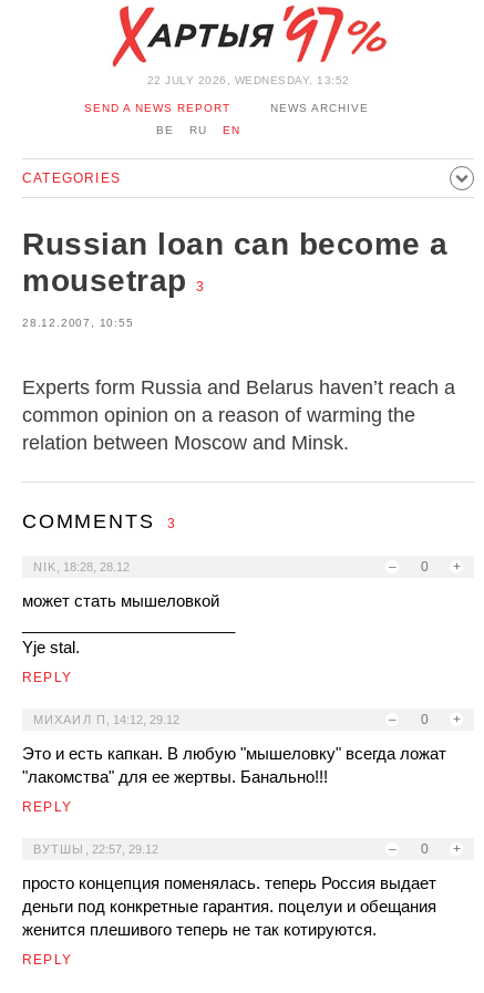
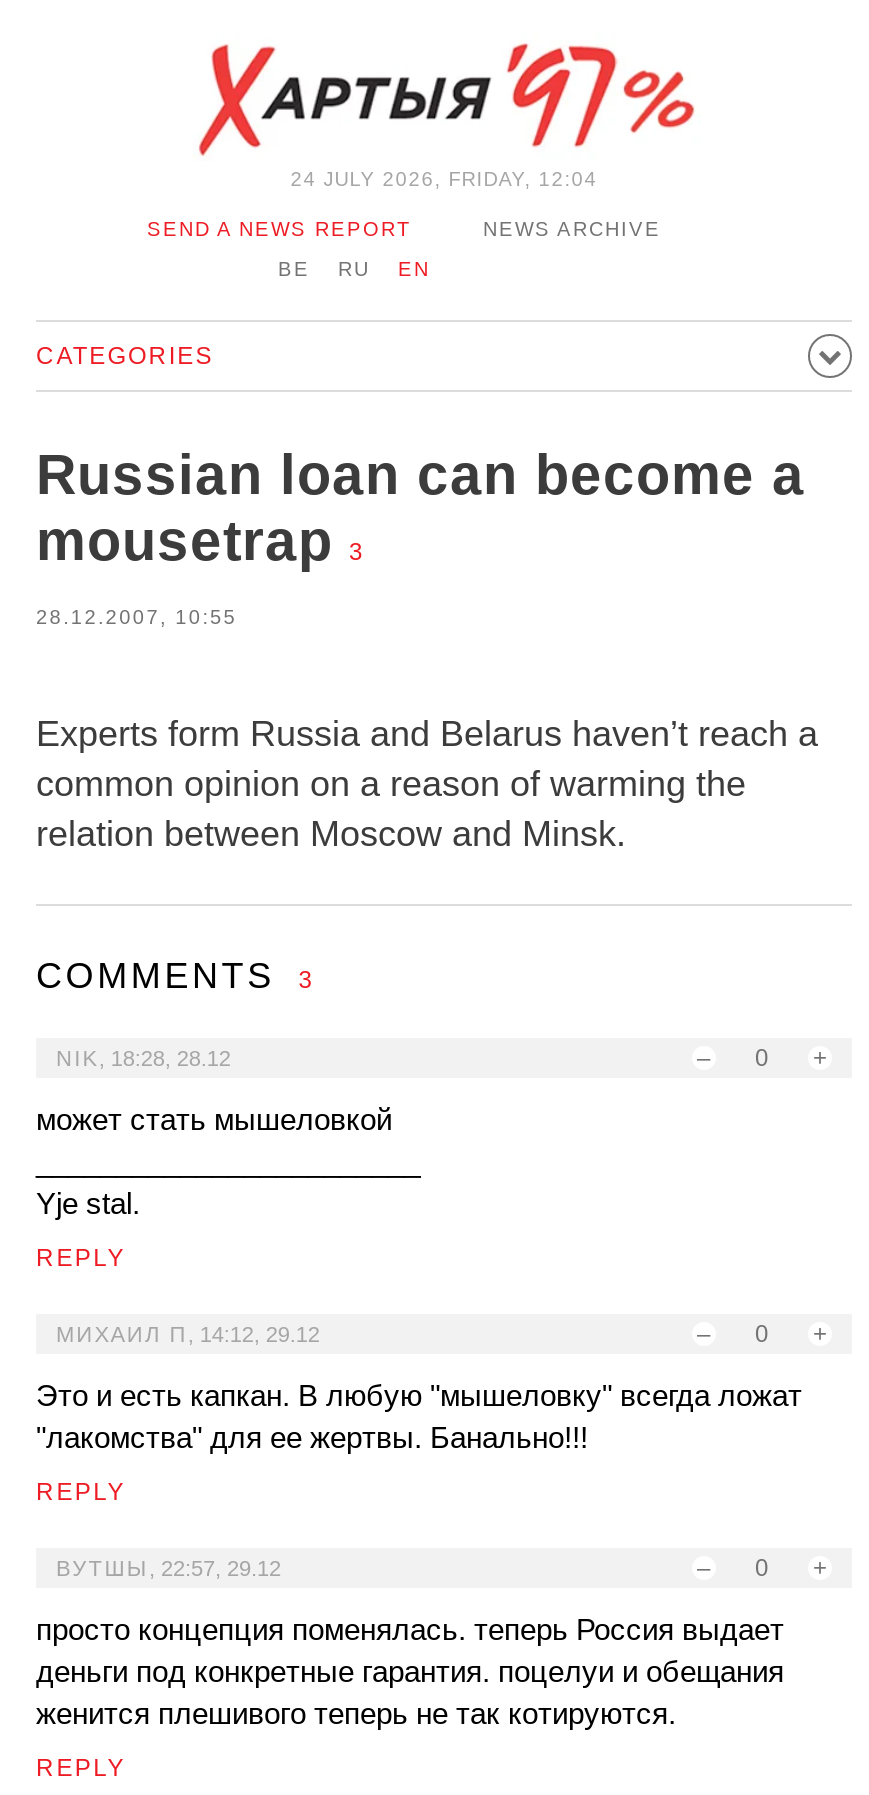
[147,74,349,86] 22 JULY 2026, WEDNESDAY, 13:52 -> [290,168,598,190] 24 JULY 2026, FRIDAY, 12:04

